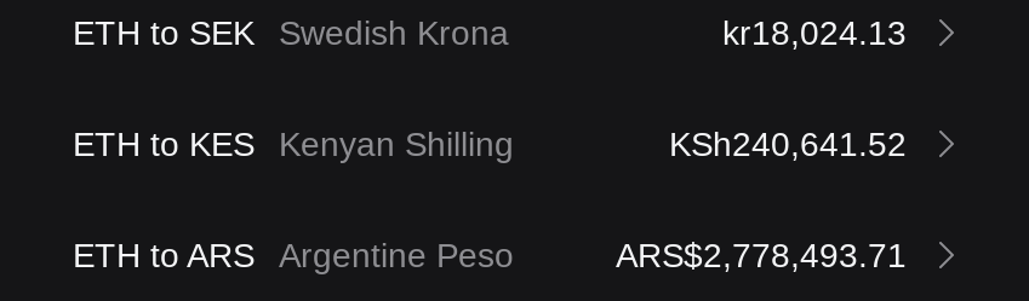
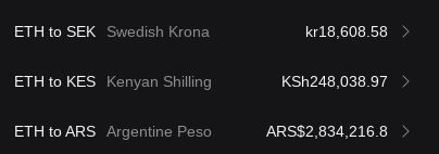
[722,13,907,51] kr18,024.13 -> [305,23,388,40] kr18,608.58
[669,124,907,163] KSh240,641.52 -> [281,72,388,90] KSh248,038.97
[616,235,907,274] ARS$2,778,493.71 -> [266,122,388,140] ARS$2,834,216.8

